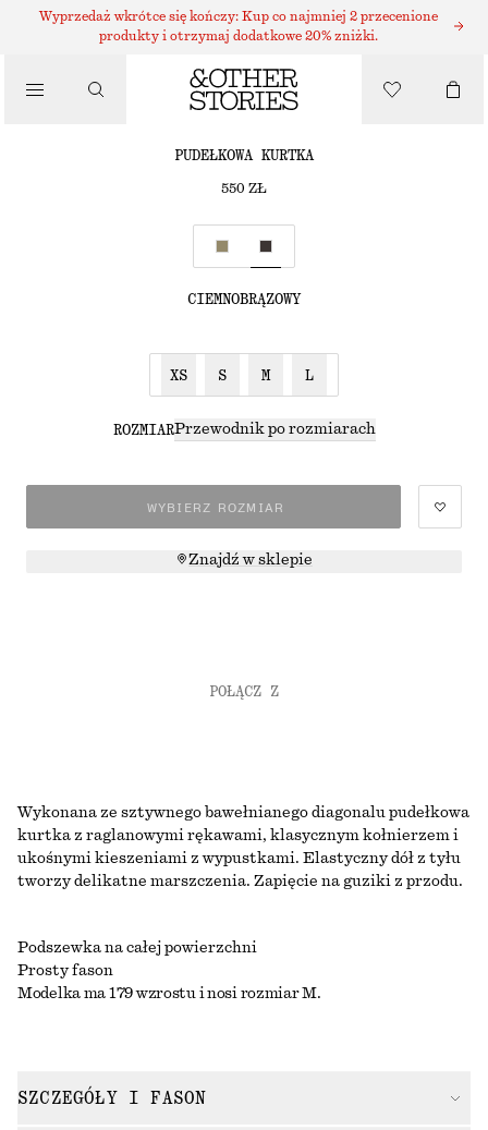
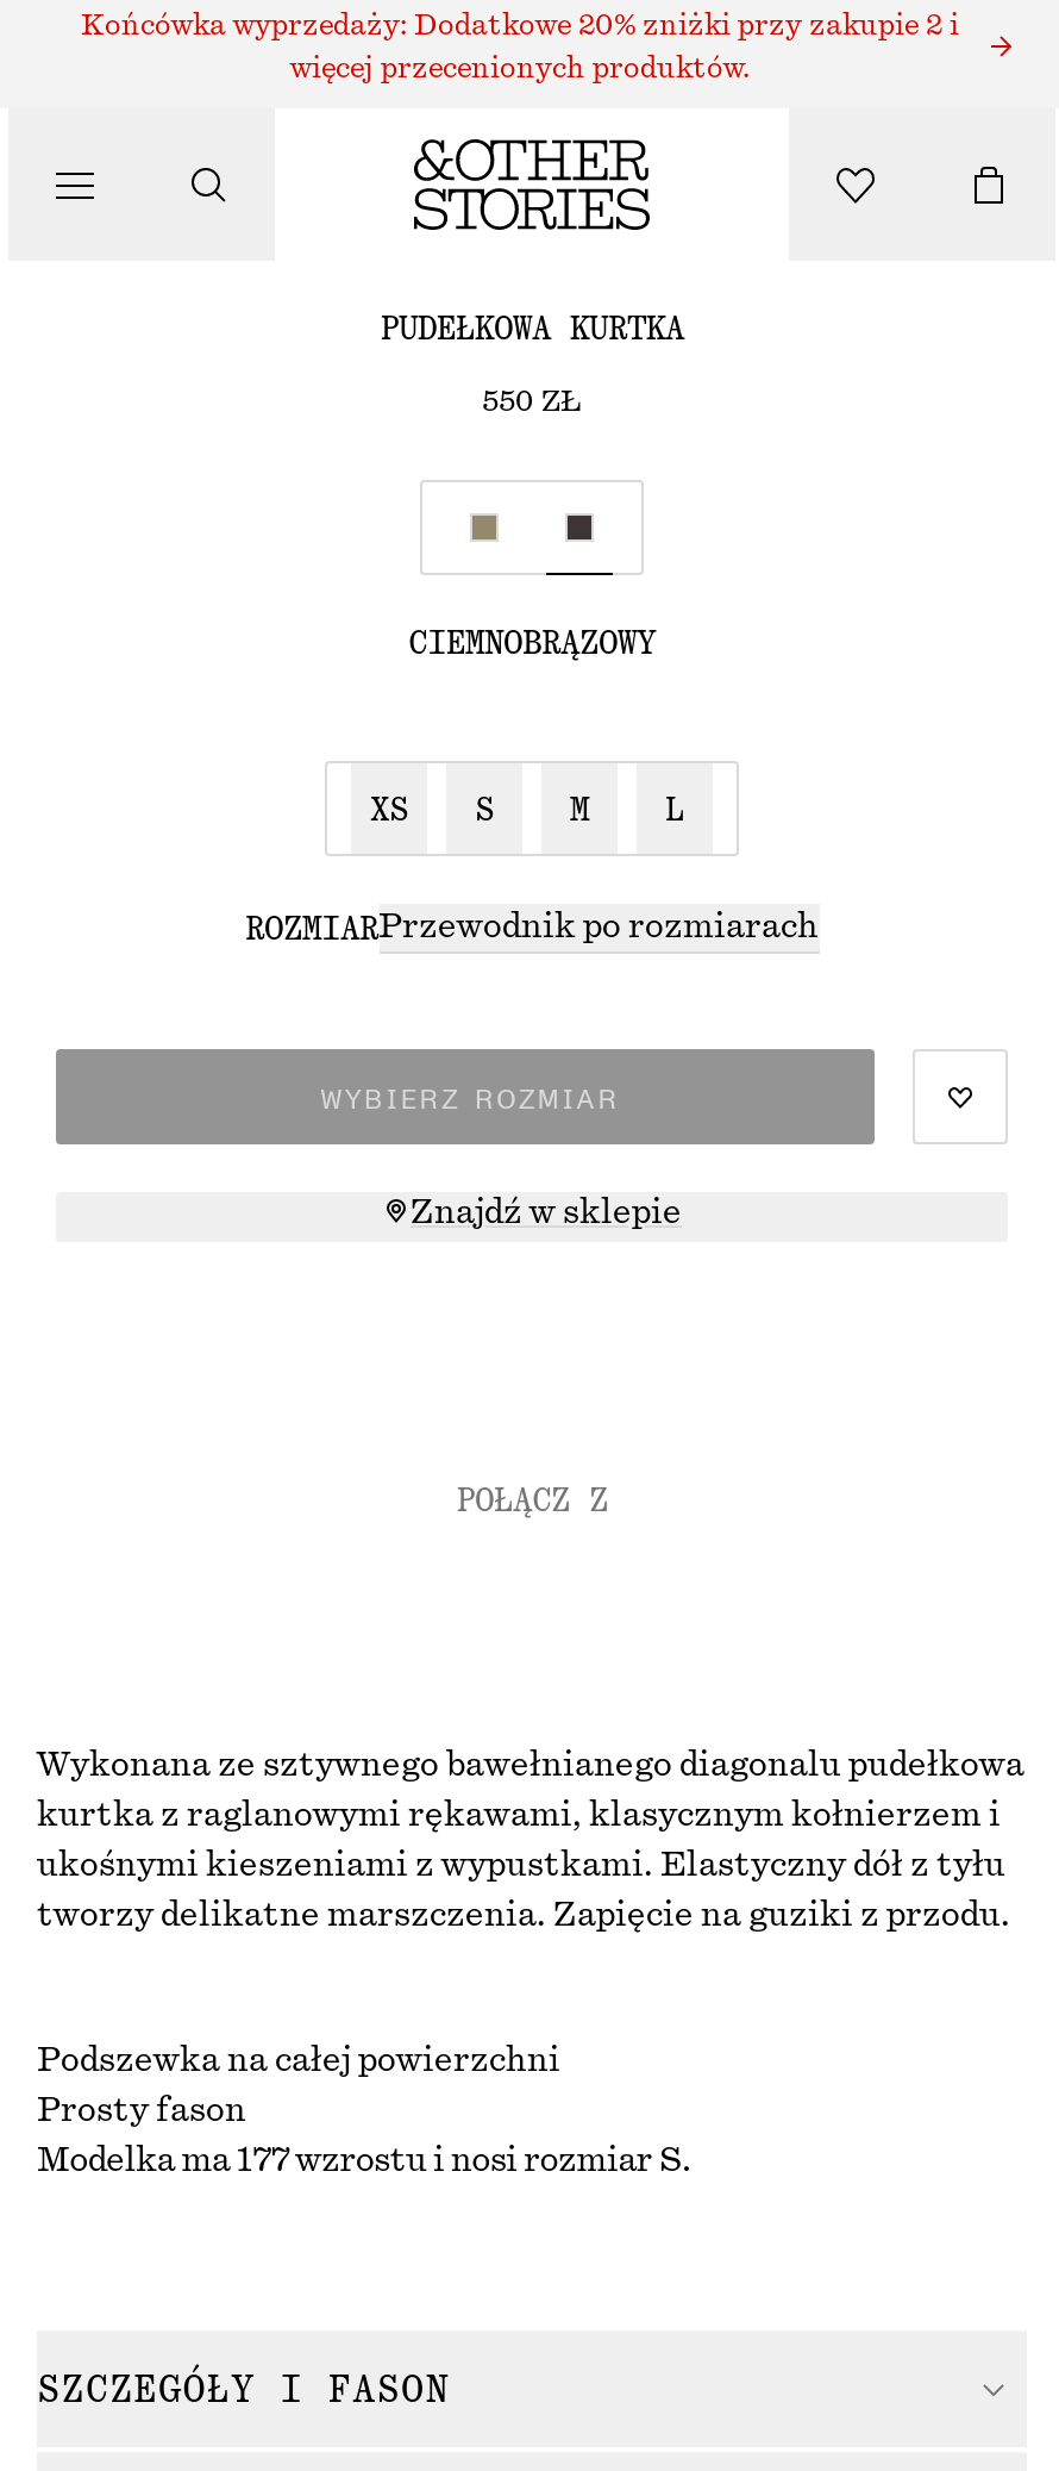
[39,10,438,23] Wyprzedaż wkrótce się kończy: Kup co najmniej 2 przecenione -> [81,11,959,39] Końcówka wyprzedaży: Dodatkowe 20% zniżki przy zakupie 2 i
[99,29,378,42] produkty i otrzymaj dodatkowe 20% zniżki. -> [290,54,750,82] więcej przecenionych produktów.
[17,986,321,1001] Modelka ma 179 wzrostu i nosi rozmiar M. -> [37,2145,691,2178] Modelka ma 177 wzrostu i nosi rozmiar S.

